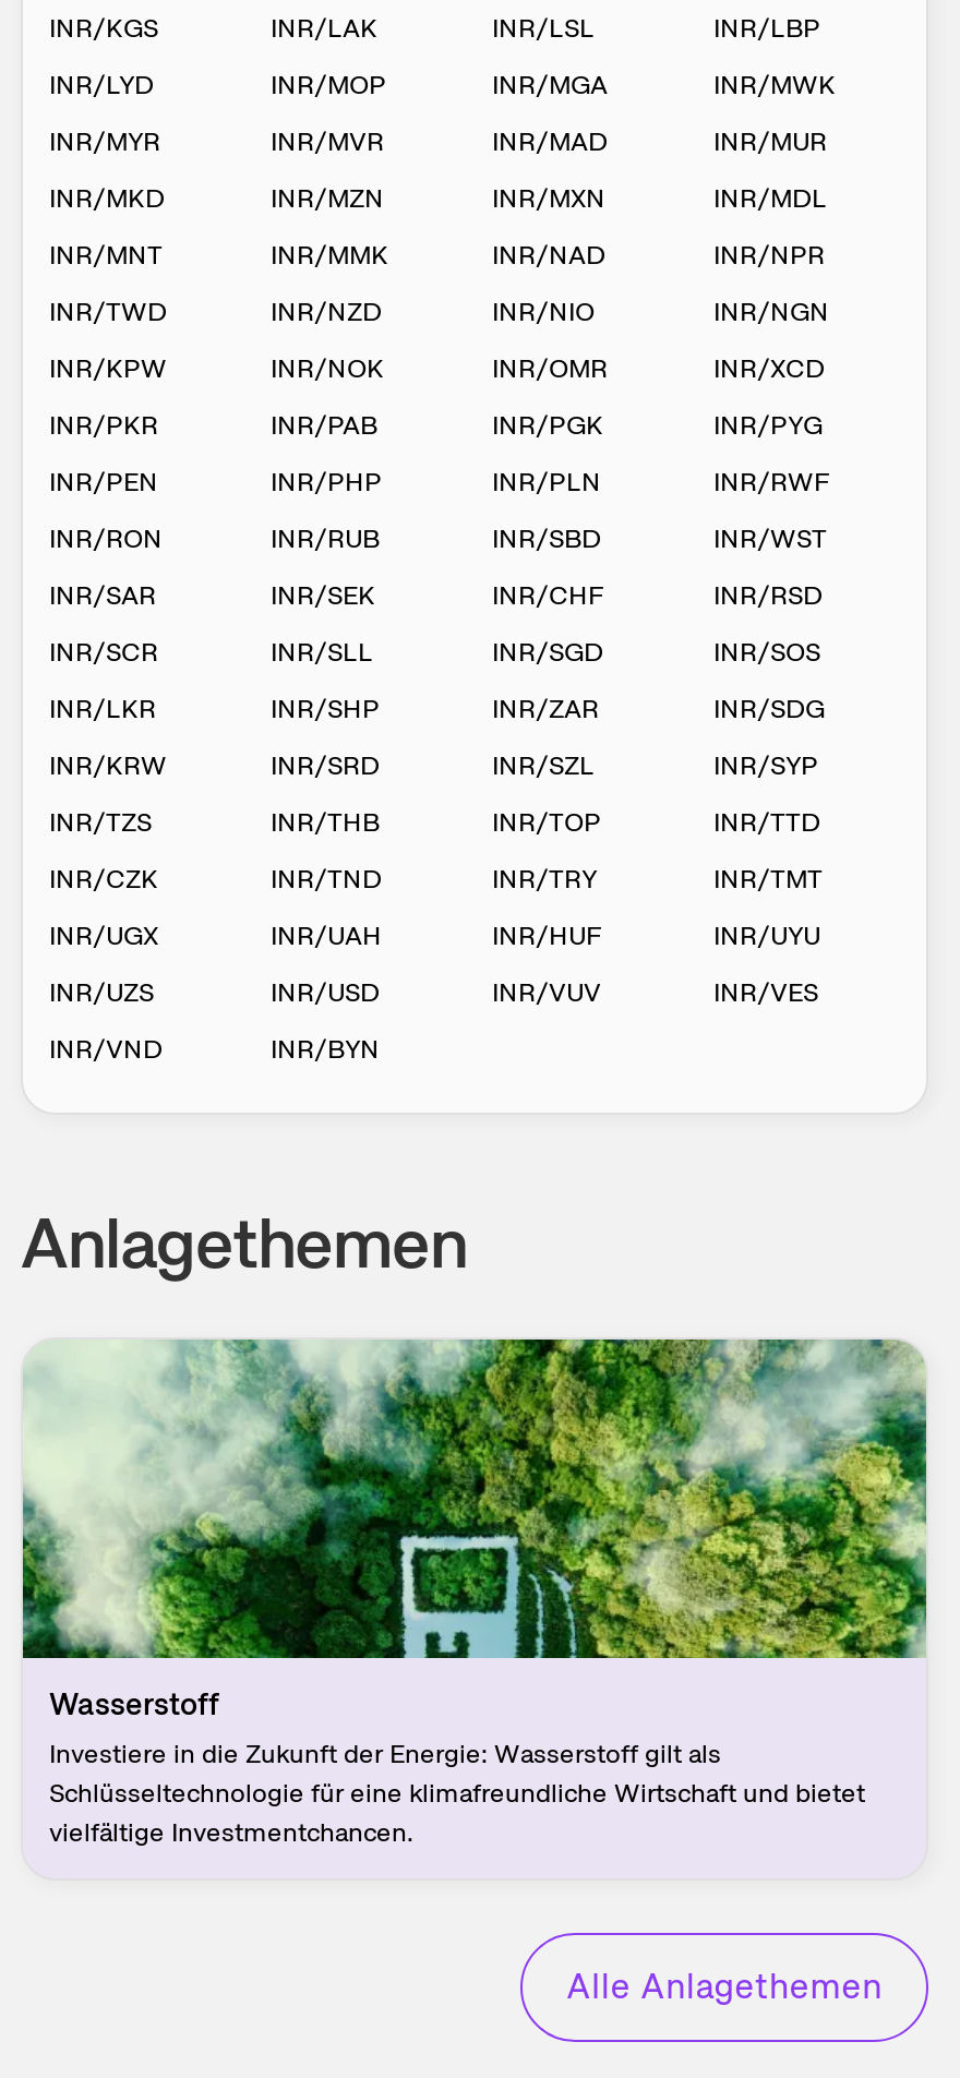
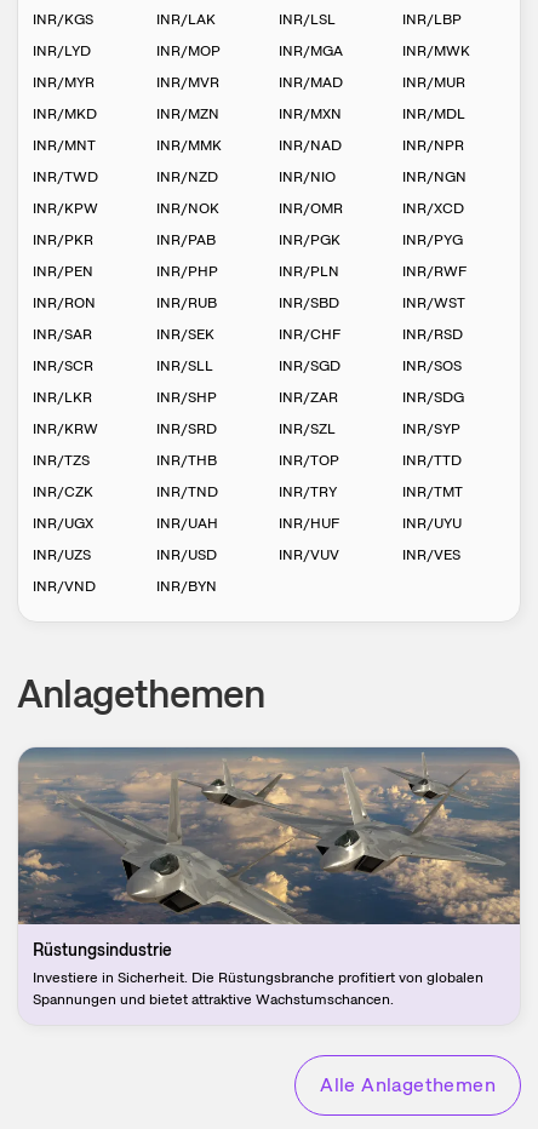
[21,1337,926,1850] [image] | Wasserstoff | Investiere in die Zukunft der Energie: Wasserstoff gilt als | Schlüsseltechnologie für eine klimafreundliche Wirtschaft und bietet | vielfältige Investmentchancen. -> [17,746,521,1009] [image] | Rüstungsindustrie | Investiere in Sicherheit. Die Rüstungsbranche profitiert von globalen | Spannungen und bietet attraktive Wachstumschancen.

